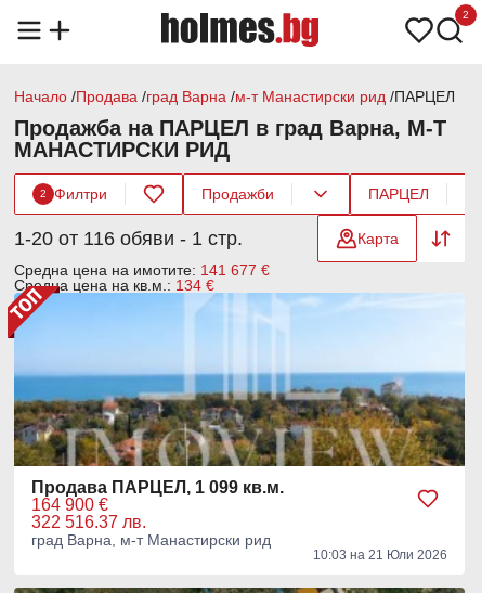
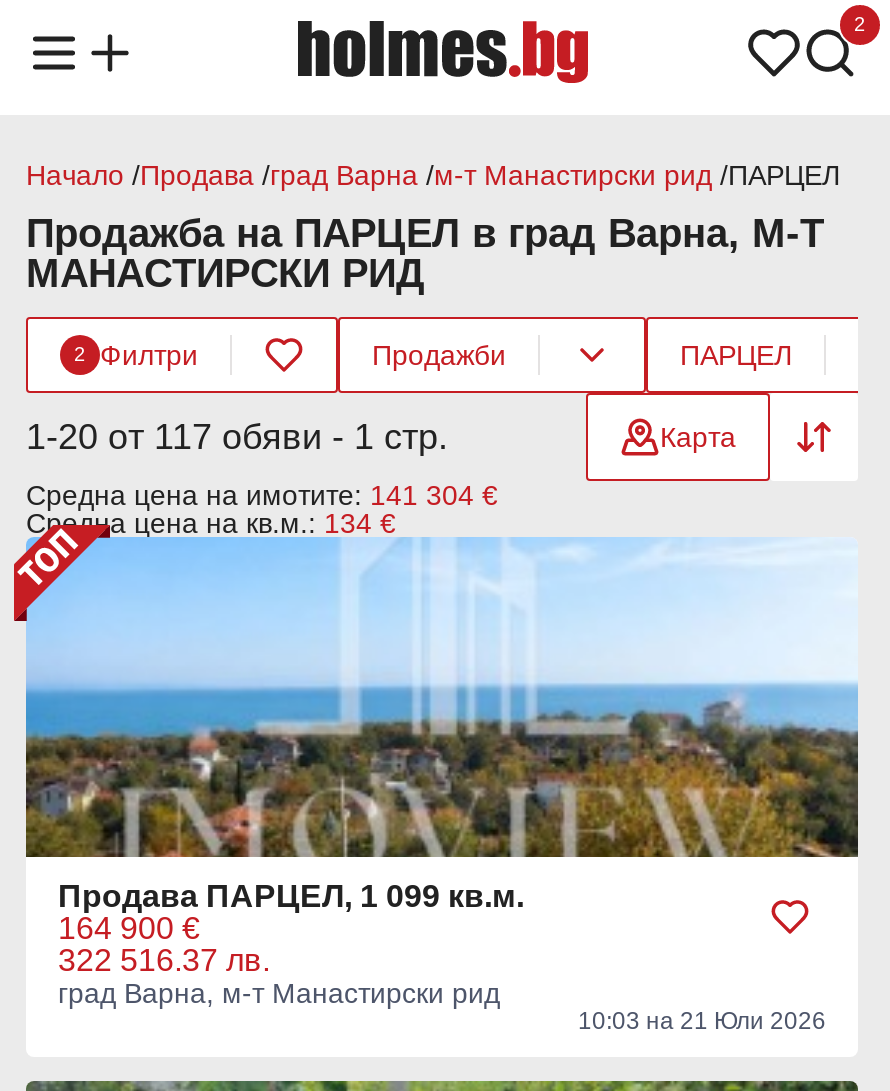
[14,228,243,249] 1-20 от 116 обяви - 1 стр. -> [26,417,448,457] 1-20 от 117 обяви - 1 стр.
[14,261,270,279] Средна цена на имотите: 141 677 € -> [26,479,498,511] Средна цена на имотите: 141 304 €

